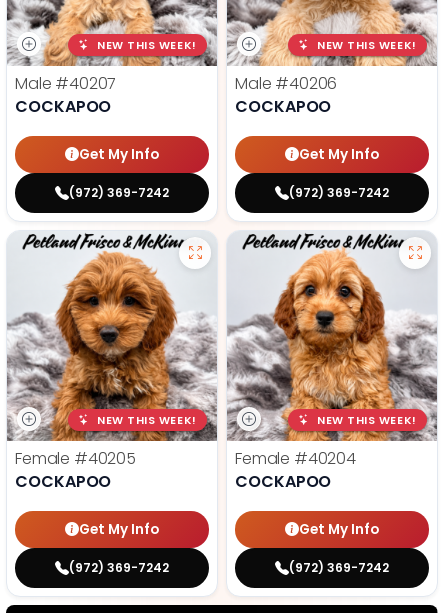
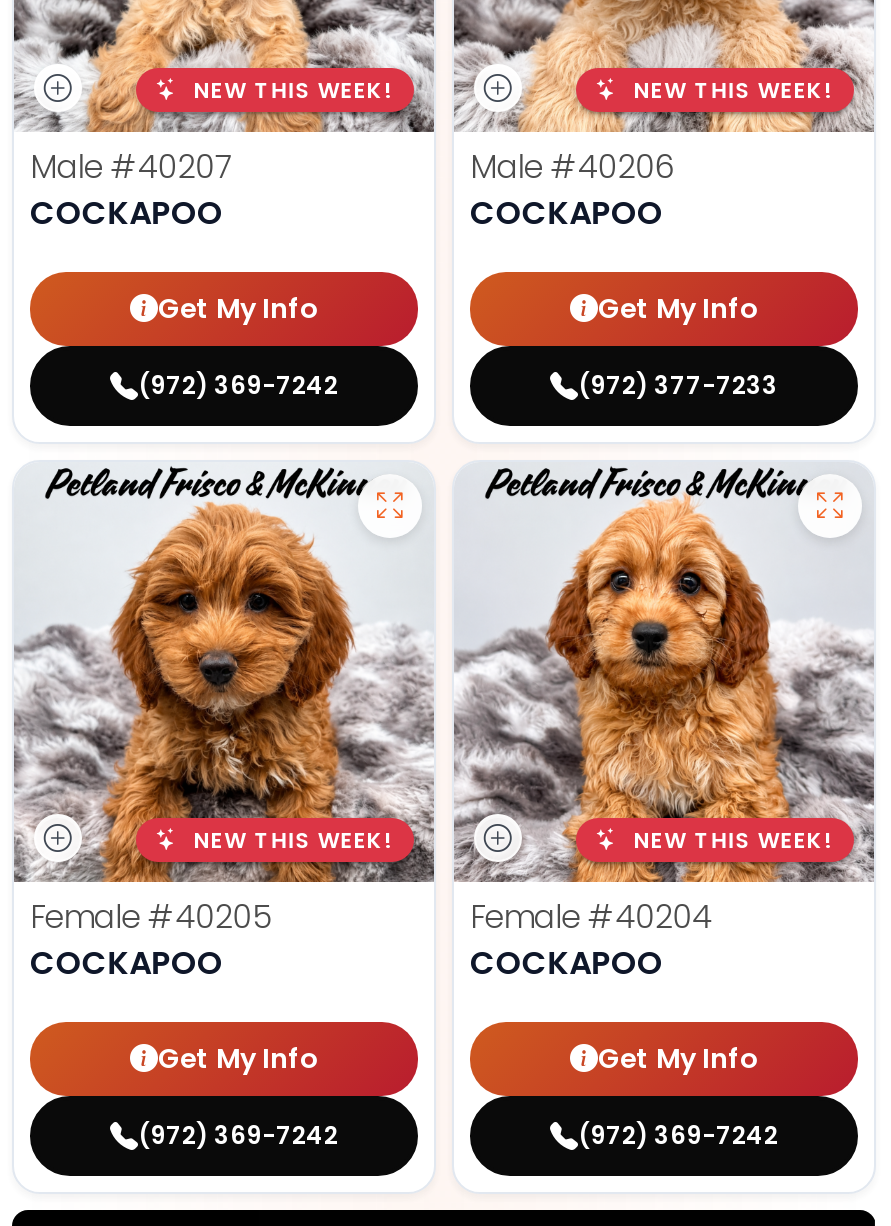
[289,184,389,201] (972) 369-7242 -> [578,369,778,403] (972) 377-7233

